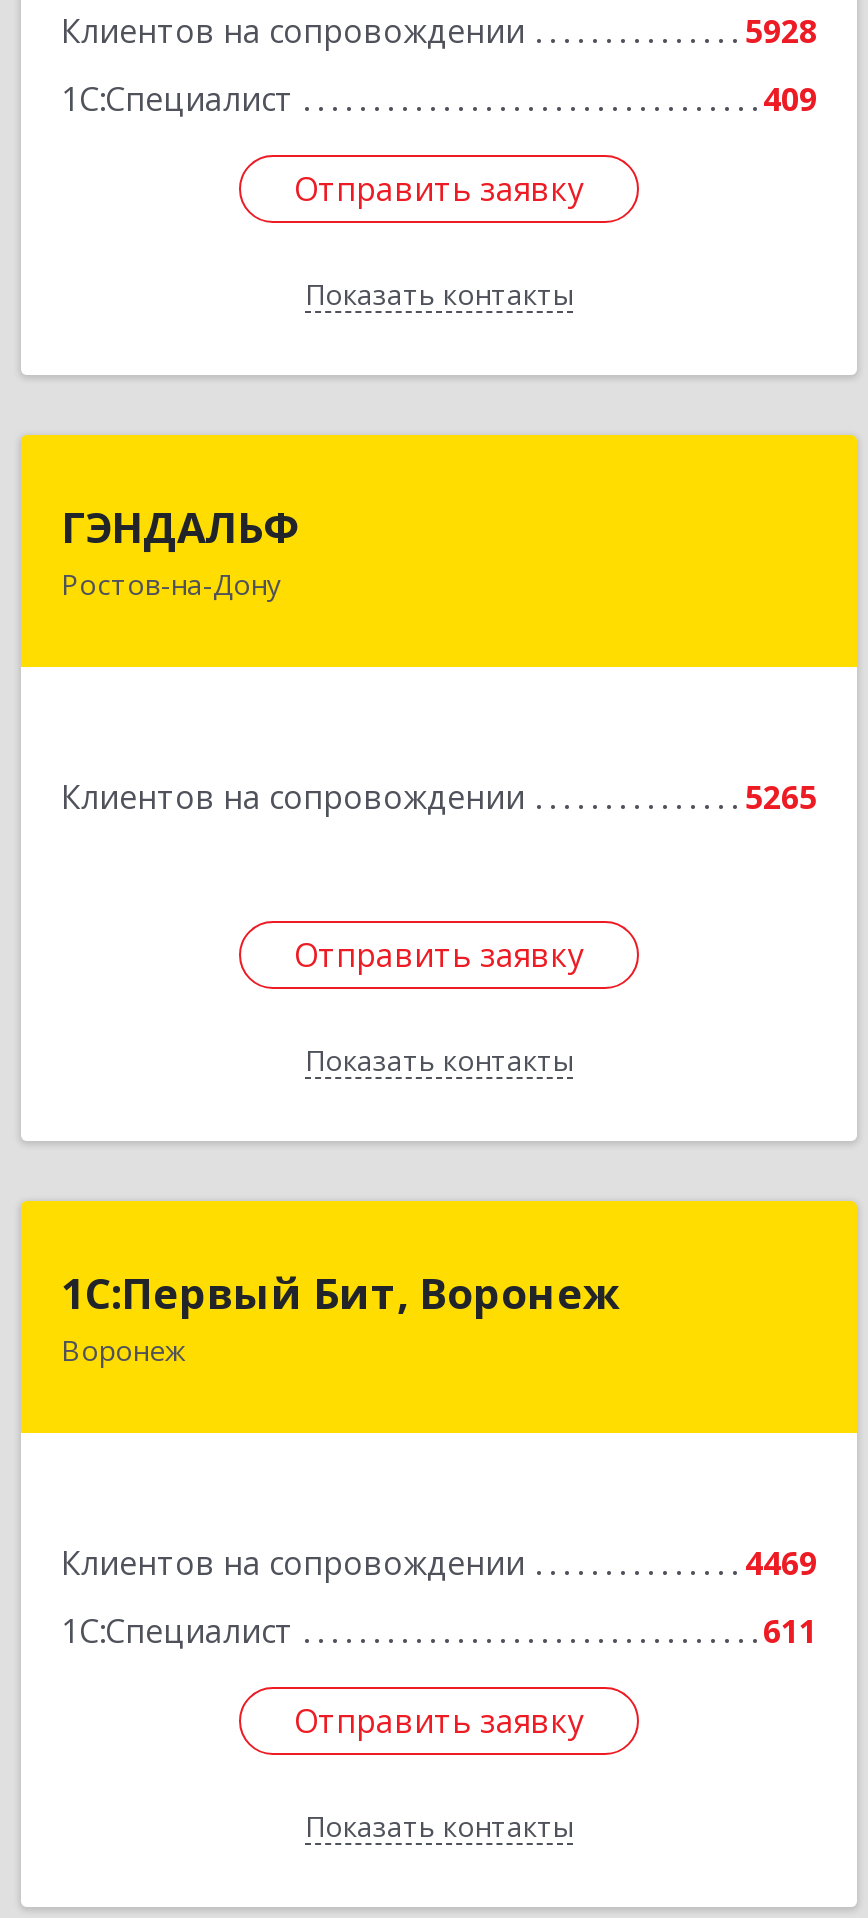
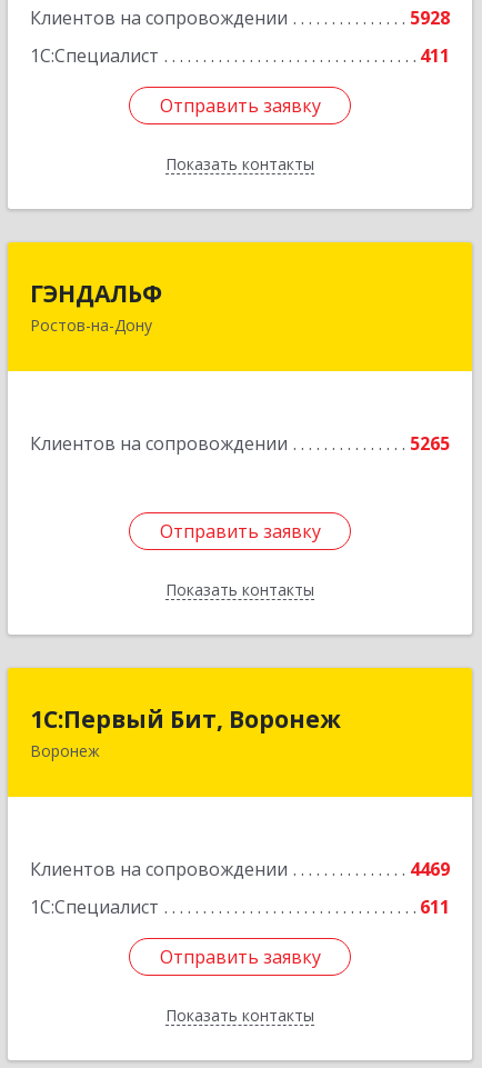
[763,77,817,121] 409 -> [420,43,450,68] 411

